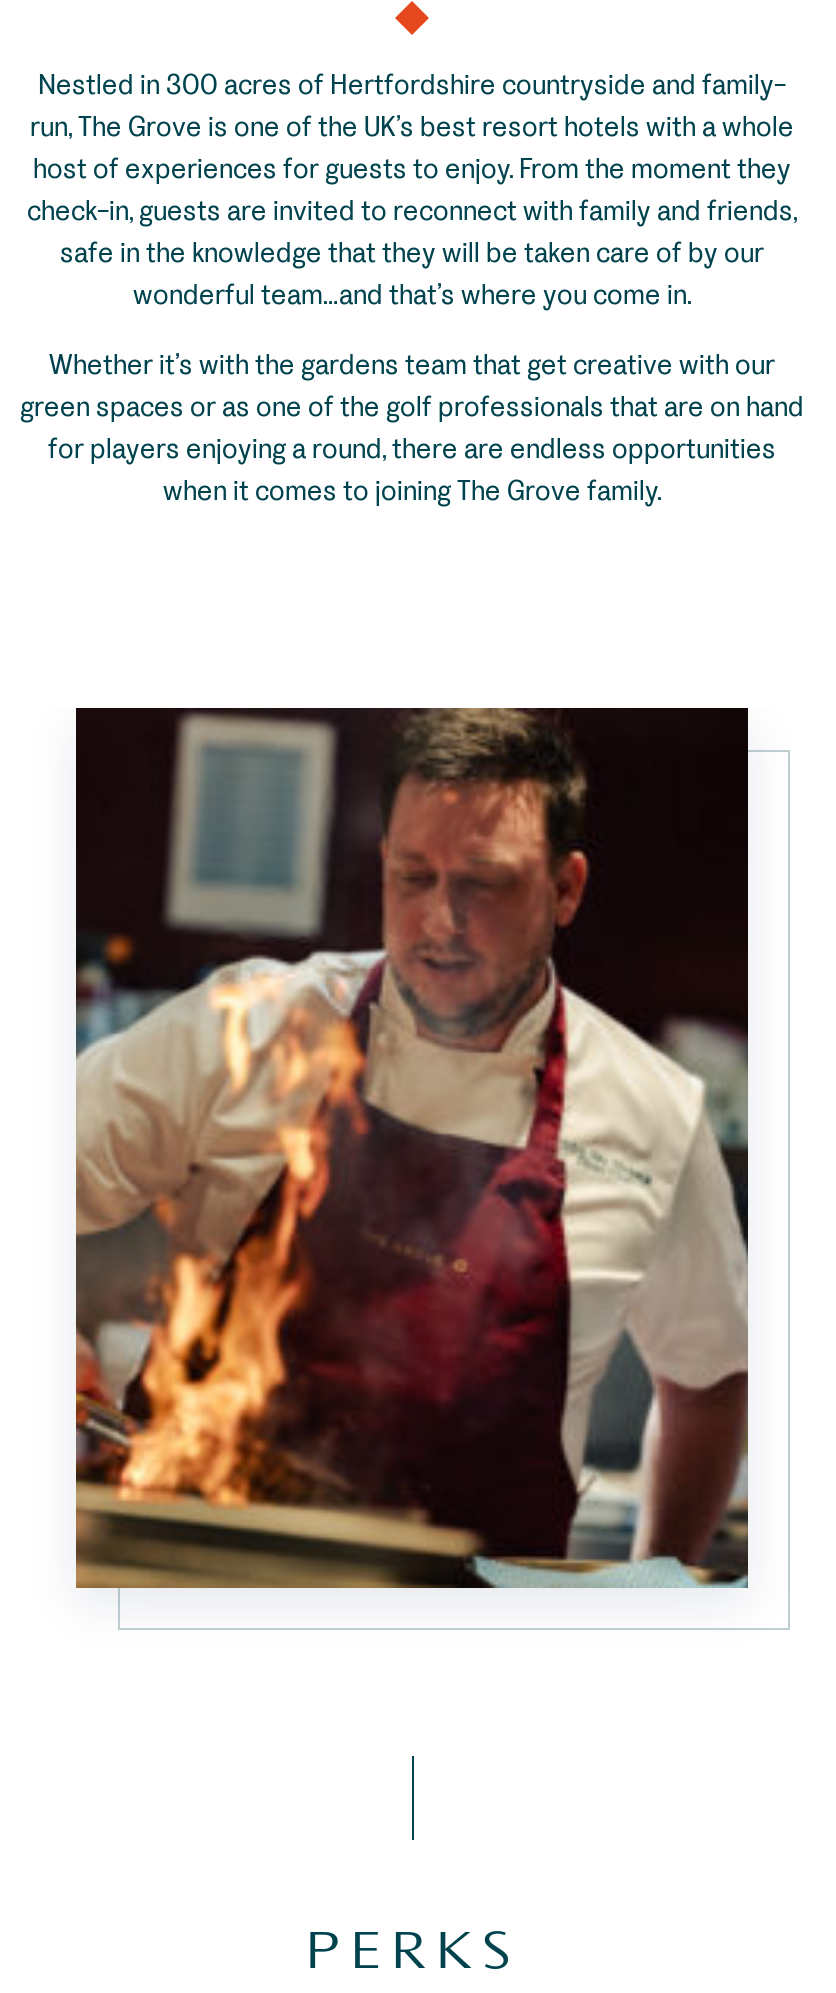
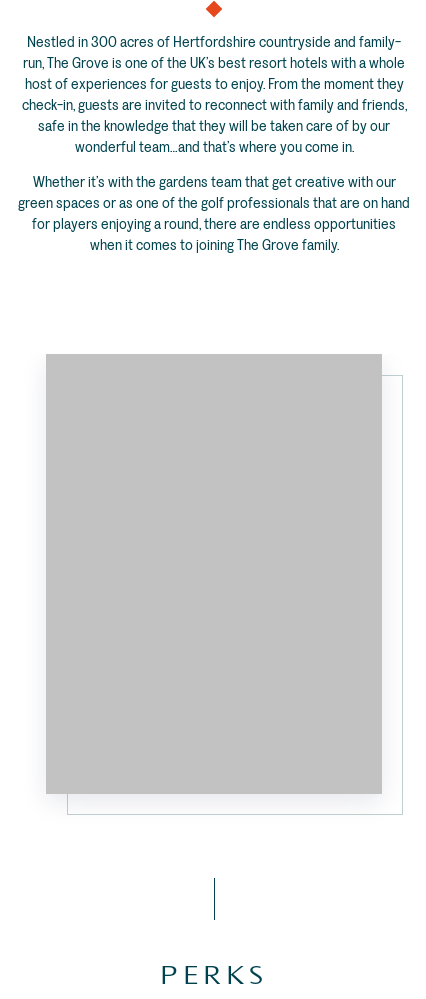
[74,706,750,1590] [image] -> none

